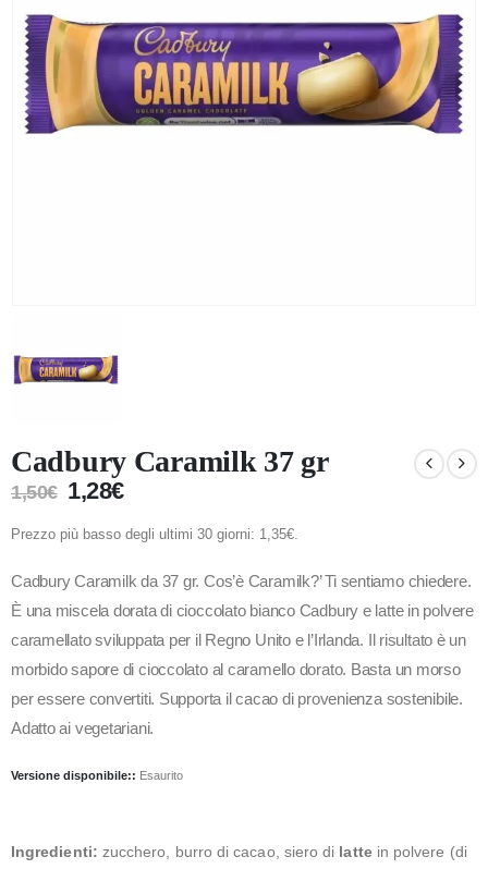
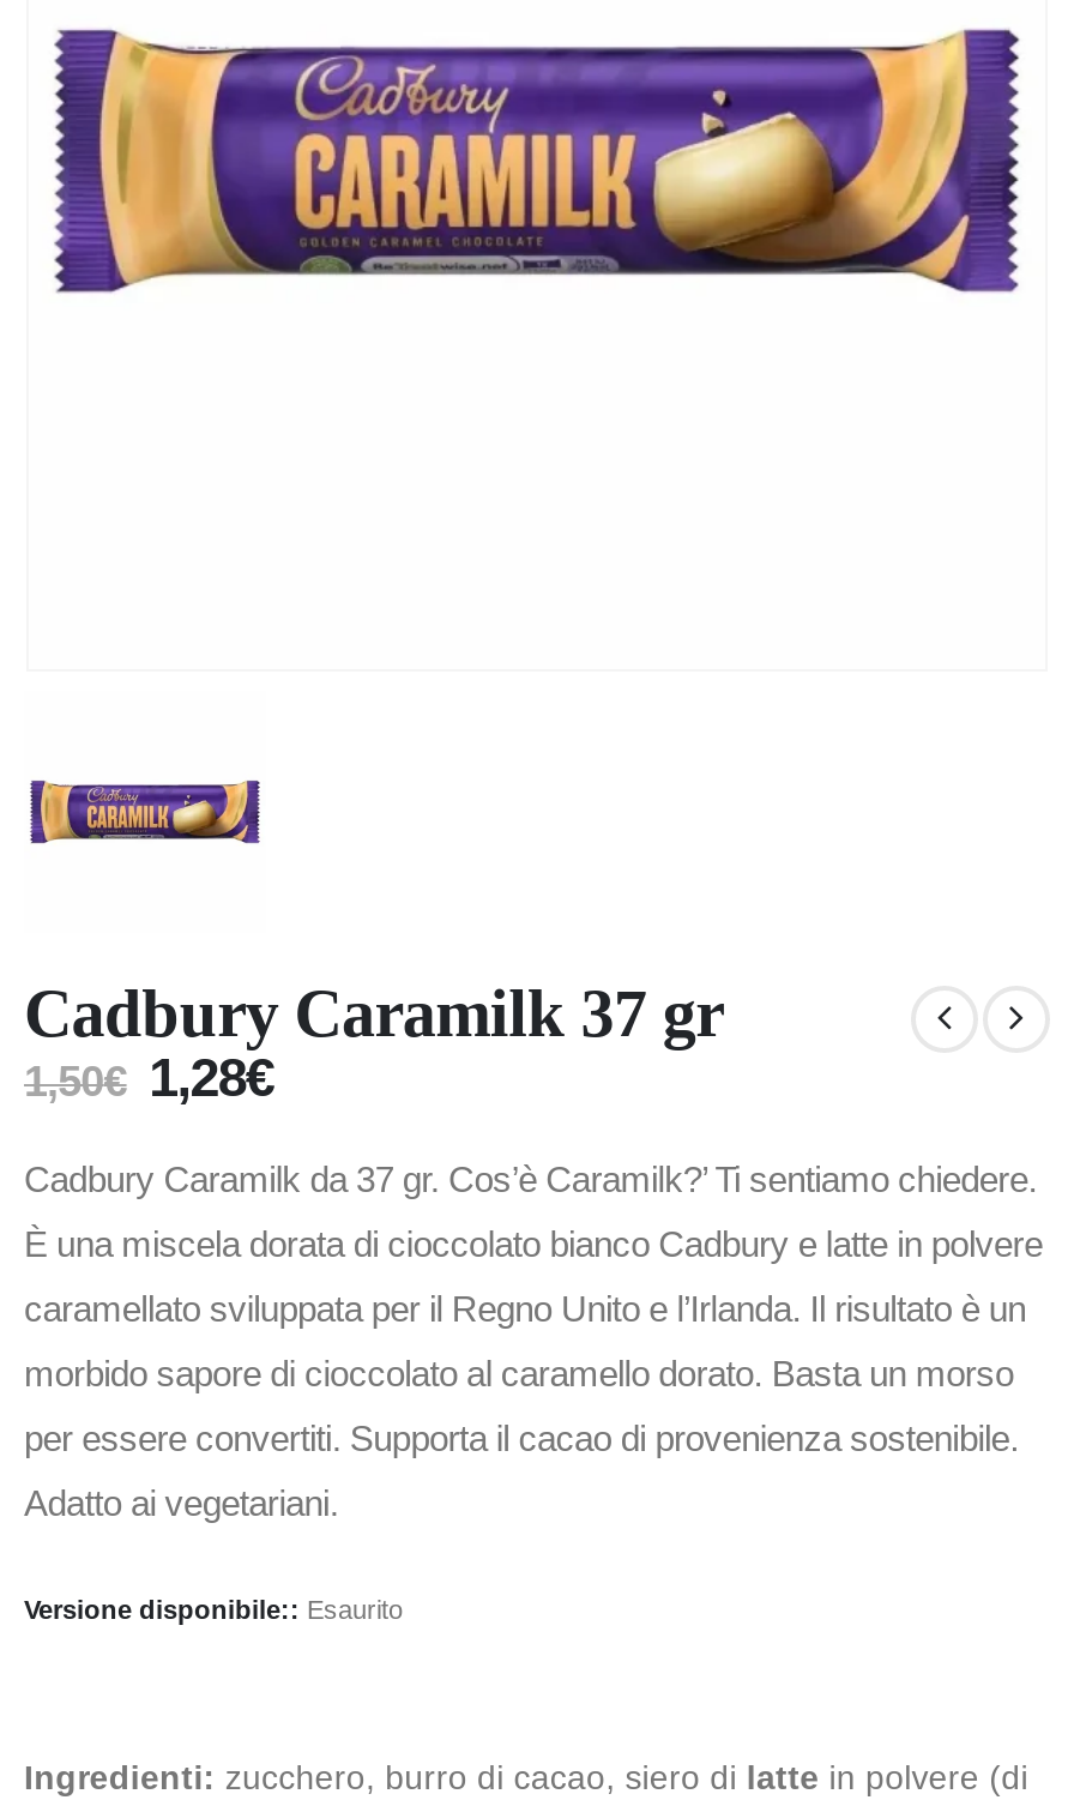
[11,526,298,542] Prezzo più basso degli ultimi 30 giorni: 1,35€. -> none

